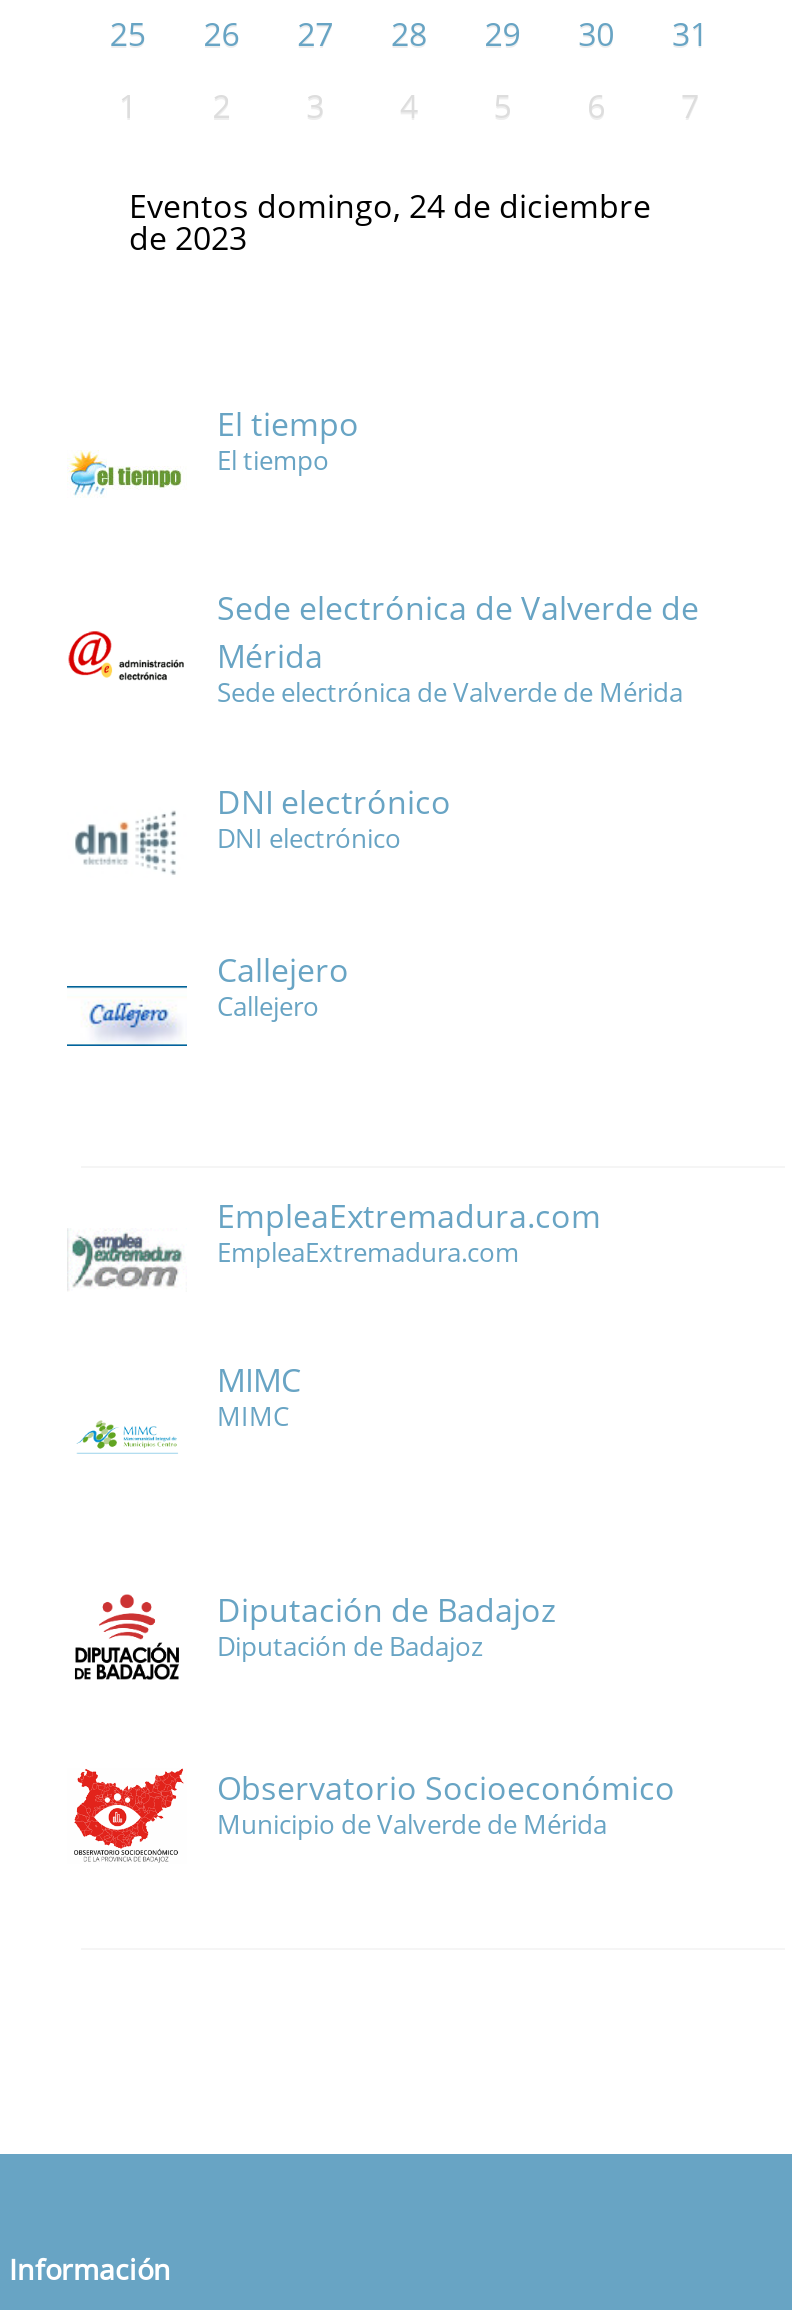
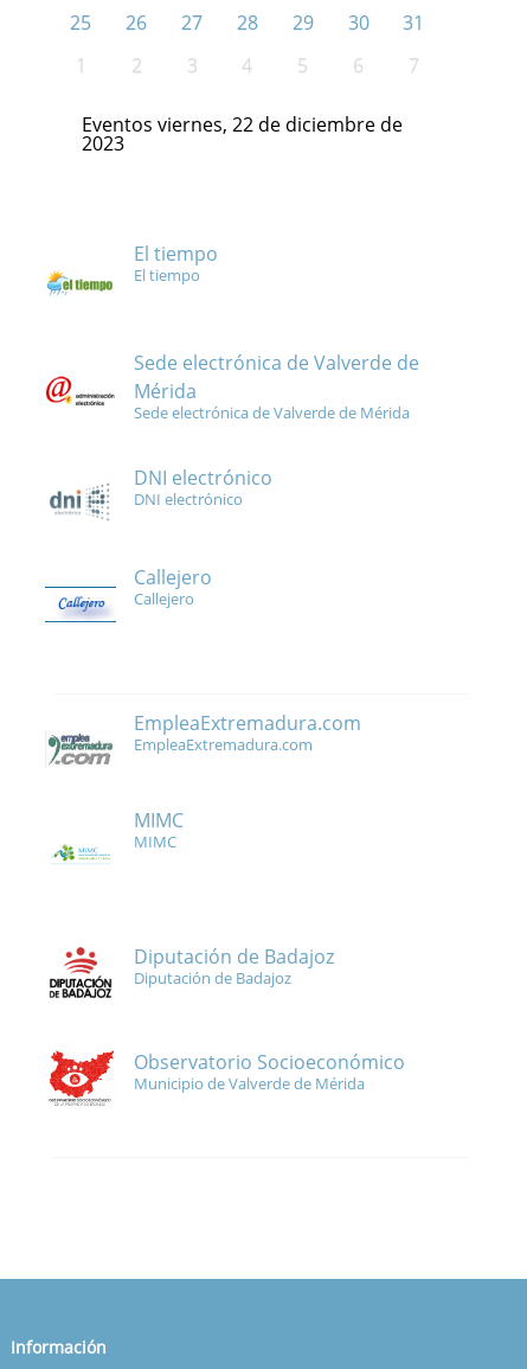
[129,185,651,261] Eventos domingo, 24 de diciembre | de 2023 -> [82,112,403,157] Eventos viernes, 22 de diciembre de | 2023

